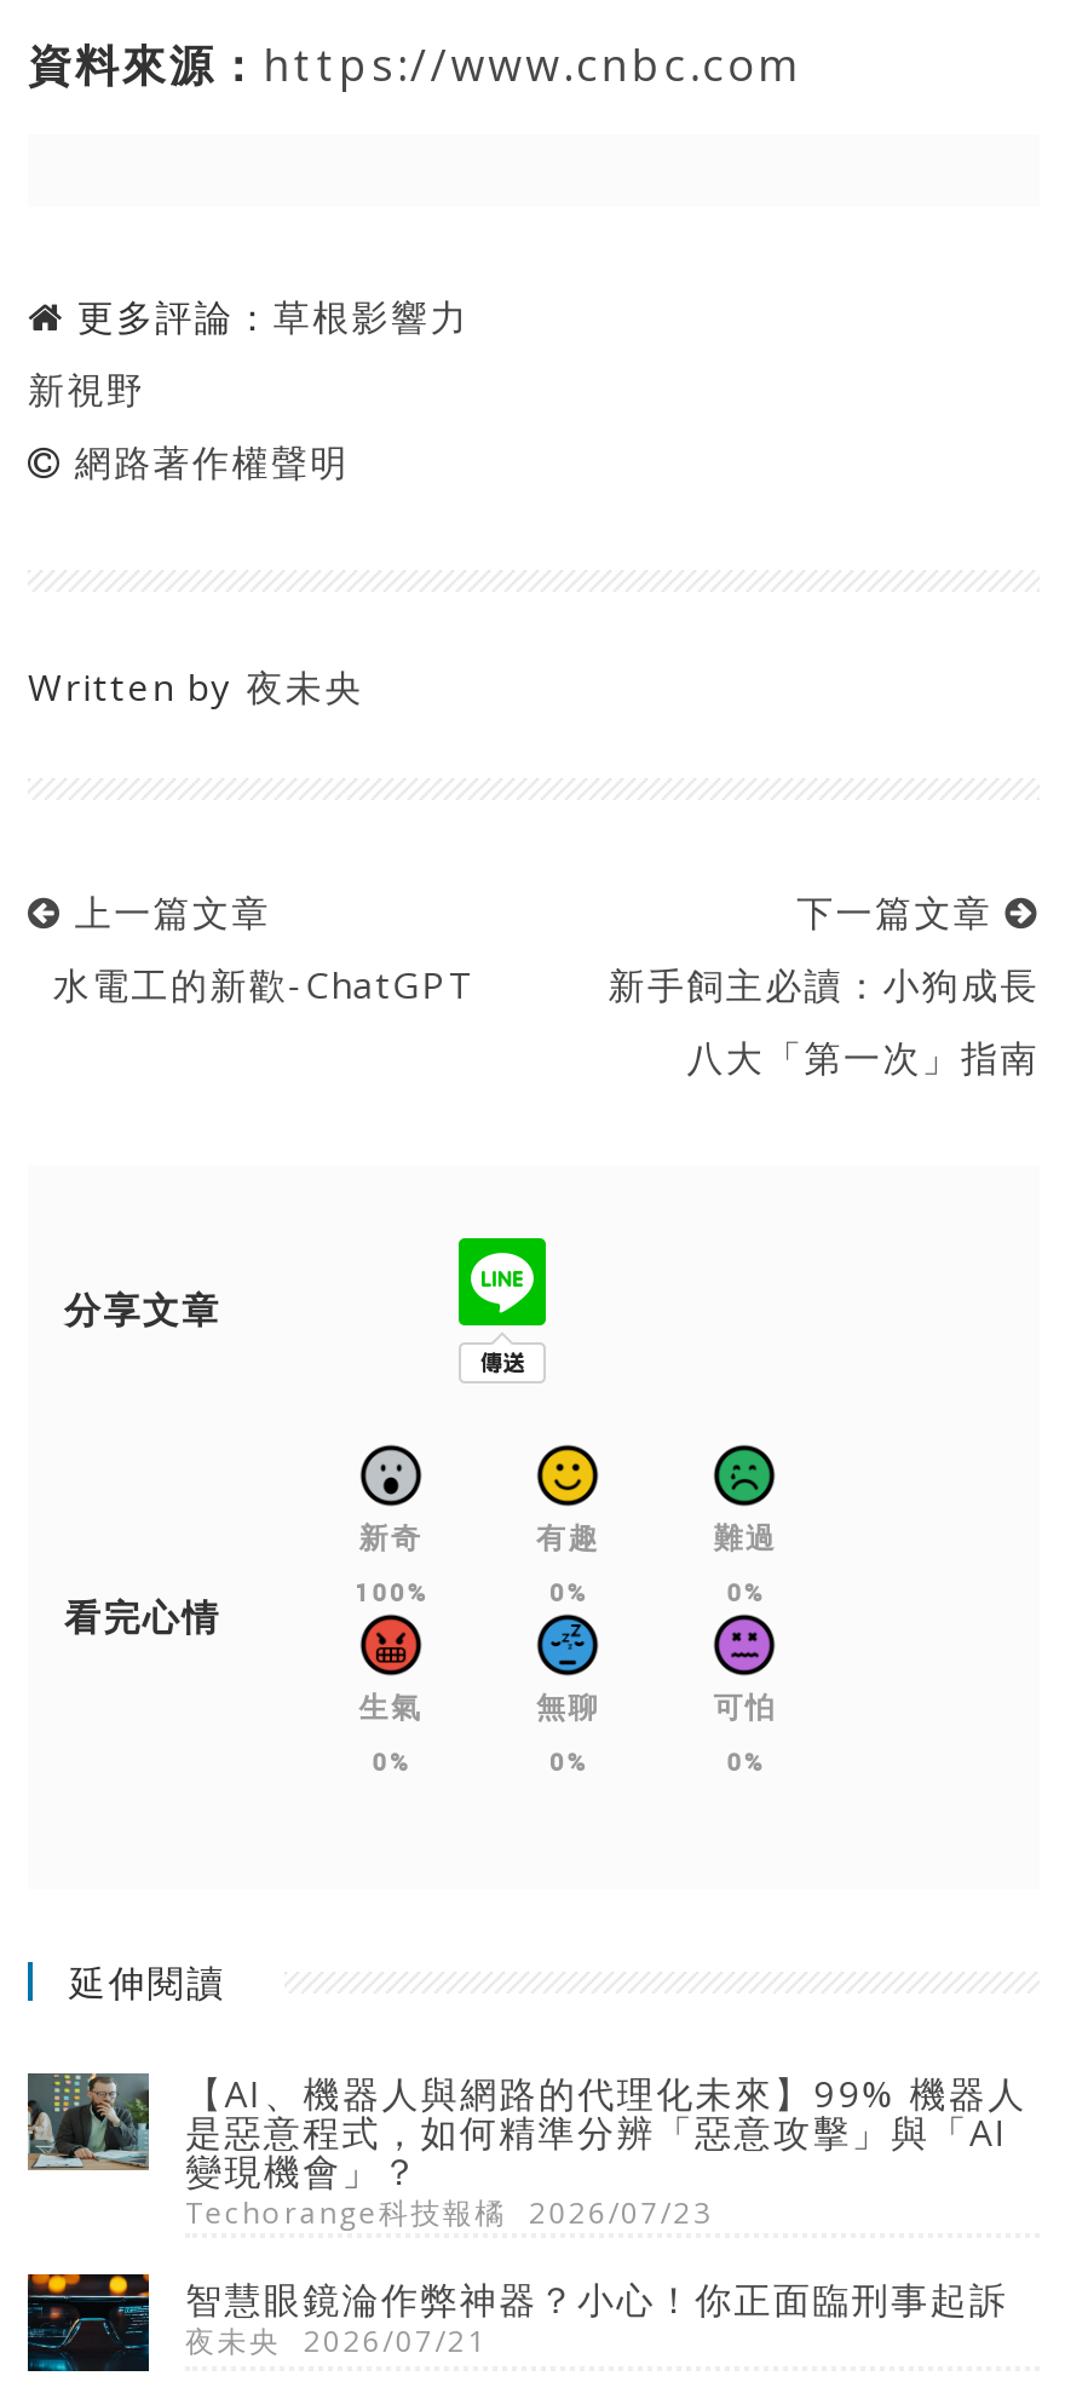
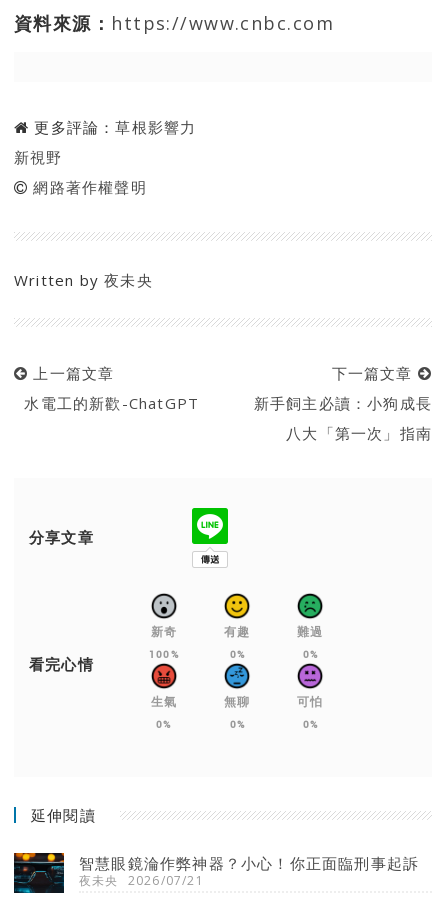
[25,2068,1027,2232] [image] | 【AI、機器人與網路的代理化未來】99% 機器人 | 是惡意程式，如何精準分辨「惡意攻擊」與「AI | 變現機會」？ | Techorange科技報橘 2026/07/23 -> none

